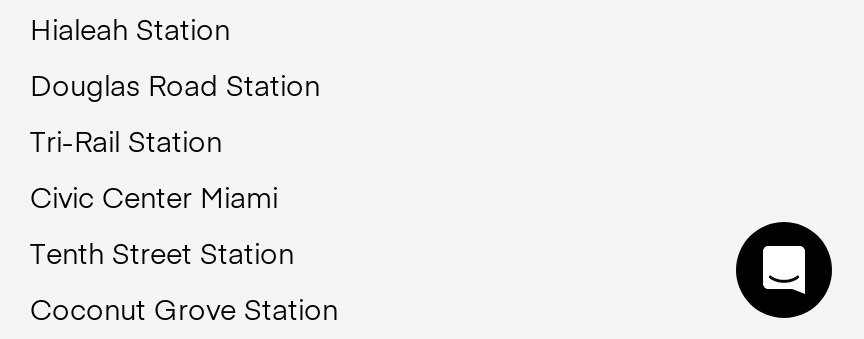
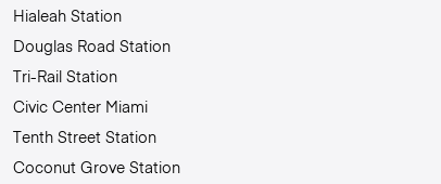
[734,220,834,320] [image] -> none

